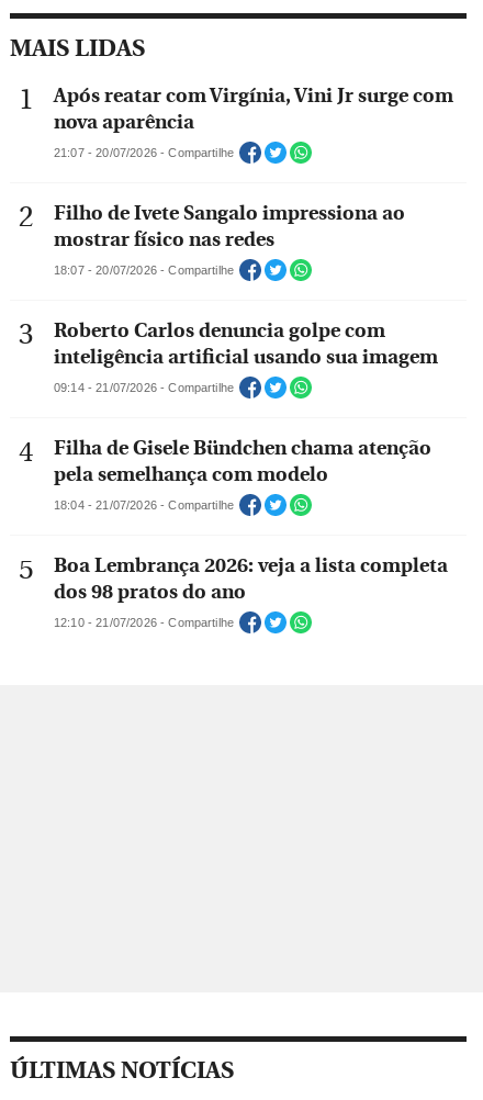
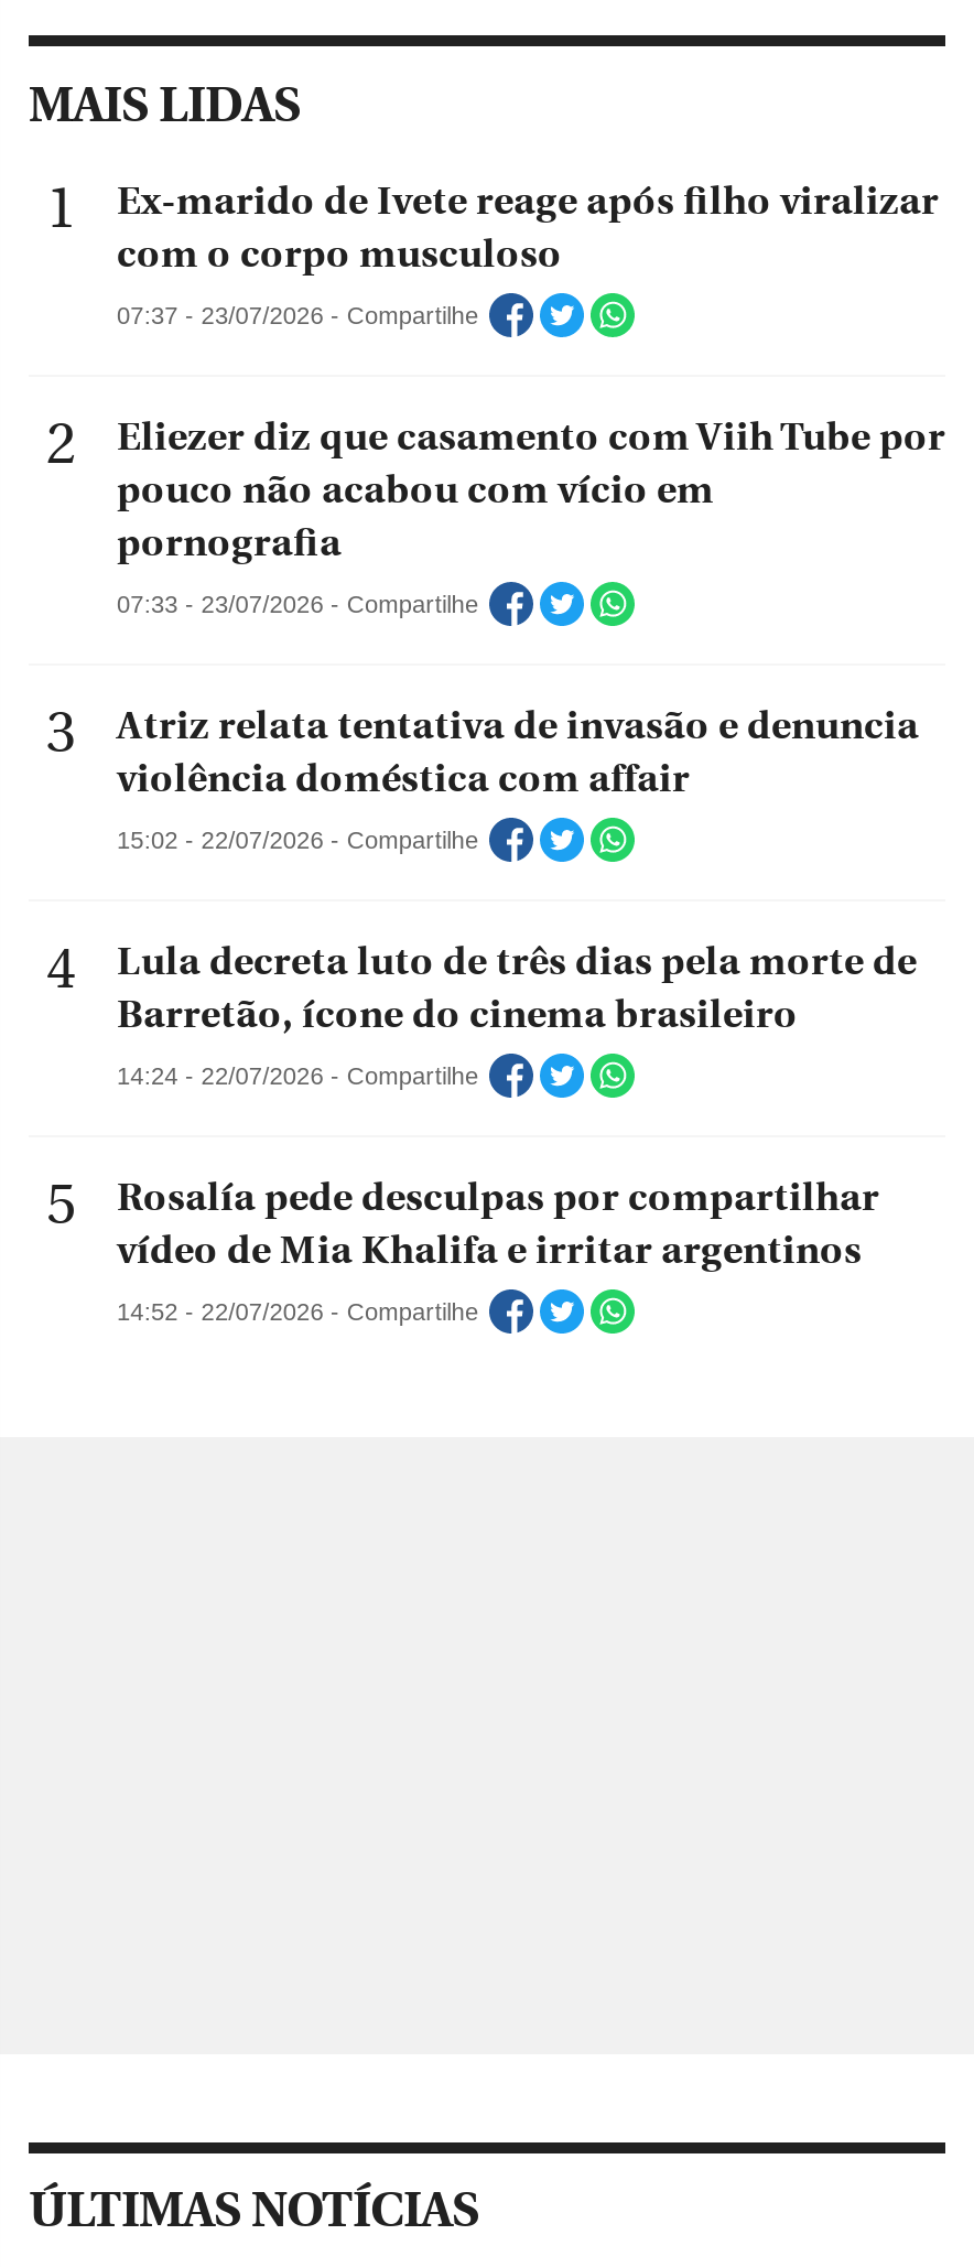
[54,84,453,134] Após reatar com Virgínia, Vini Jr surge com | nova aparência -> [117,178,939,277] Ex-marido de Ivete reage após filho viralizar | com o corpo musculoso
[54,146,234,159] 21:07 - 20/07/2026 - Compartilhe -> [117,302,478,329] 07:37 - 23/07/2026 - Compartilhe
[54,202,405,251] Filho de Ivete Sangalo impressiona ao | mostrar físico nas redes -> [117,414,945,566] Eliezer diz que casamento com Viih Tube por | pouco não acabou com vício em | pornografia
[54,264,234,277] 18:07 - 20/07/2026 - Compartilhe -> [117,591,478,618] 07:33 - 23/07/2026 - Compartilhe
[54,319,438,369] Roberto Carlos denuncia golpe com | inteligência artificial usando sua imagem -> [117,702,919,802] Atriz relata tentativa de invasão e denuncia | violência doméstica com affair
[54,381,234,394] 09:14 - 21/07/2026 - Compartilhe -> [117,827,478,853] 15:02 - 22/07/2026 - Compartilhe
[54,437,431,486] Filha de Gisele Bündchen chama atenção | pela semelhança com modelo -> [117,938,917,1038] Lula decreta luto de três dias pela morte de | Barretão, ícone do cinema brasileiro
[54,499,234,512] 18:04 - 21/07/2026 - Compartilhe -> [117,1063,478,1089] 14:24 - 22/07/2026 - Compartilhe
[54,554,448,603] Boa Lembrança 2026: veja a lista completa | dos 98 pratos do ano -> [117,1174,879,1273] Rosalía pede desculpas por compartilhar | vídeo de Mia Khalifa e irritar argentinos
[54,616,234,629] 12:10 - 21/07/2026 - Compartilhe -> [117,1299,478,1325] 14:52 - 22/07/2026 - Compartilhe

